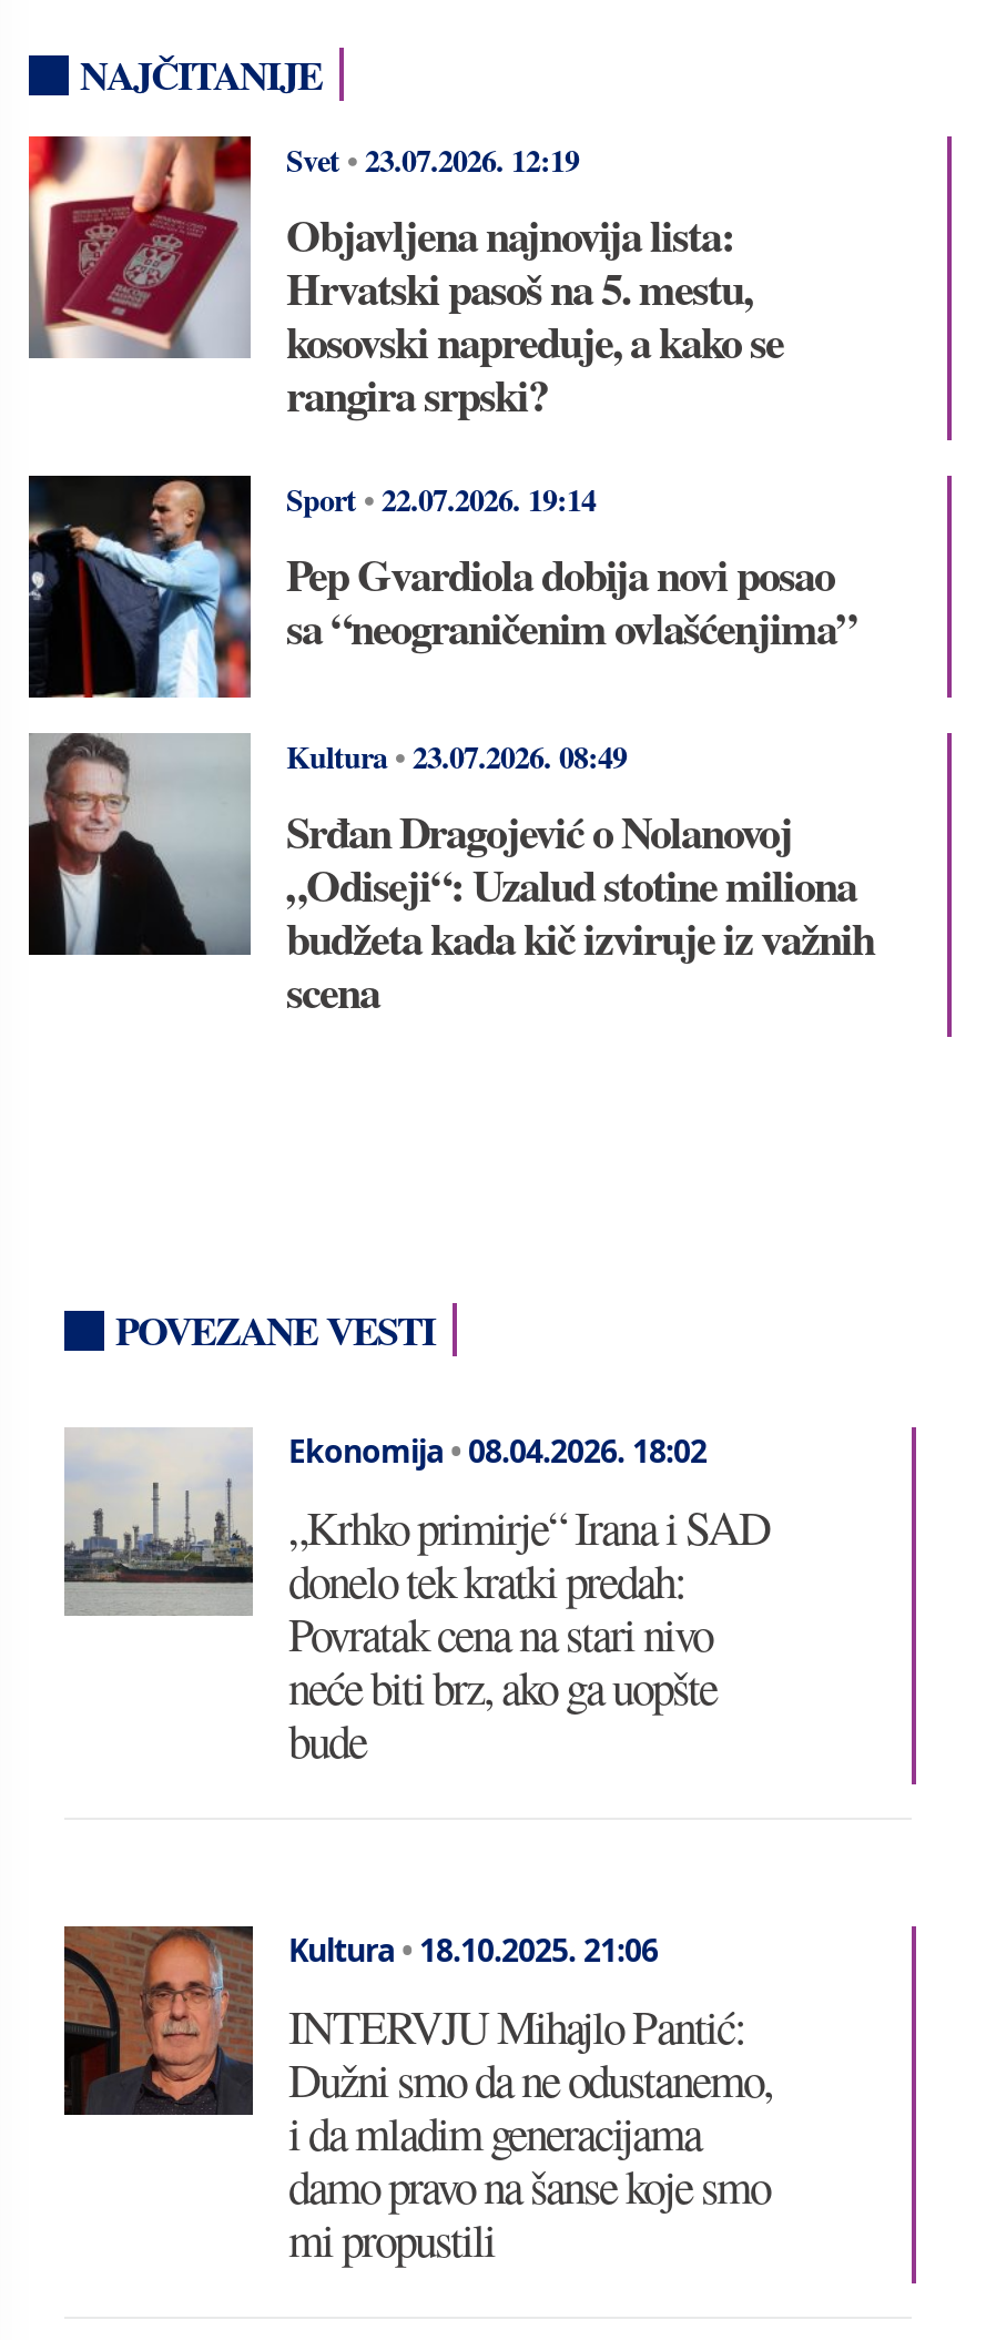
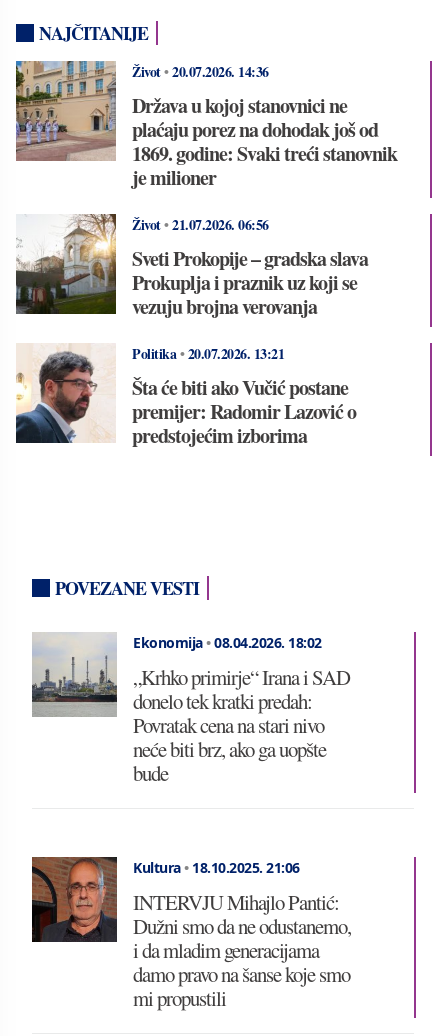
[27,134,783,427] [image] | Svet •23.07.2026. 12:19 | Objavljena najnovija lista: | Hrvatski pasoš na 5. mestu, | kosovski napreduje, a kako se | rangira srpski? -> [15,60,397,192] [image] | Život •20.07.2026. 14:36 | Država u kojoj stanovnici ne | plaćaju porez na dohodak još od | 1869. godine: Svaki treći stanovnik | je milioner
[27,474,856,700] [image] | Sport •22.07.2026. 19:14 | Pep Gvardiola dobija novi posao | sa “neograničenim ovlašćenjima” -> [15,213,368,321] [image] | Život • 21.07.2026. 06:56 | Sveti Prokopije – gradska slava | Prokuplja i praznik uz koji se | vezuju brojna verovanja
[27,731,874,1024] [image] | Kultura •23.07.2026. 08:49 | Srđan Dragojević o Nolanovoj | „Odiseji“: Uzalud stotine miliona | budžeta kada kič izviruje iz važnih | scena -> [15,330,356,450] [image] | Politika • 20.07.2026. 13:21 | Šta će biti ako Vučić postane | premijer: Radomir Lazović o | predstojećim izborima

